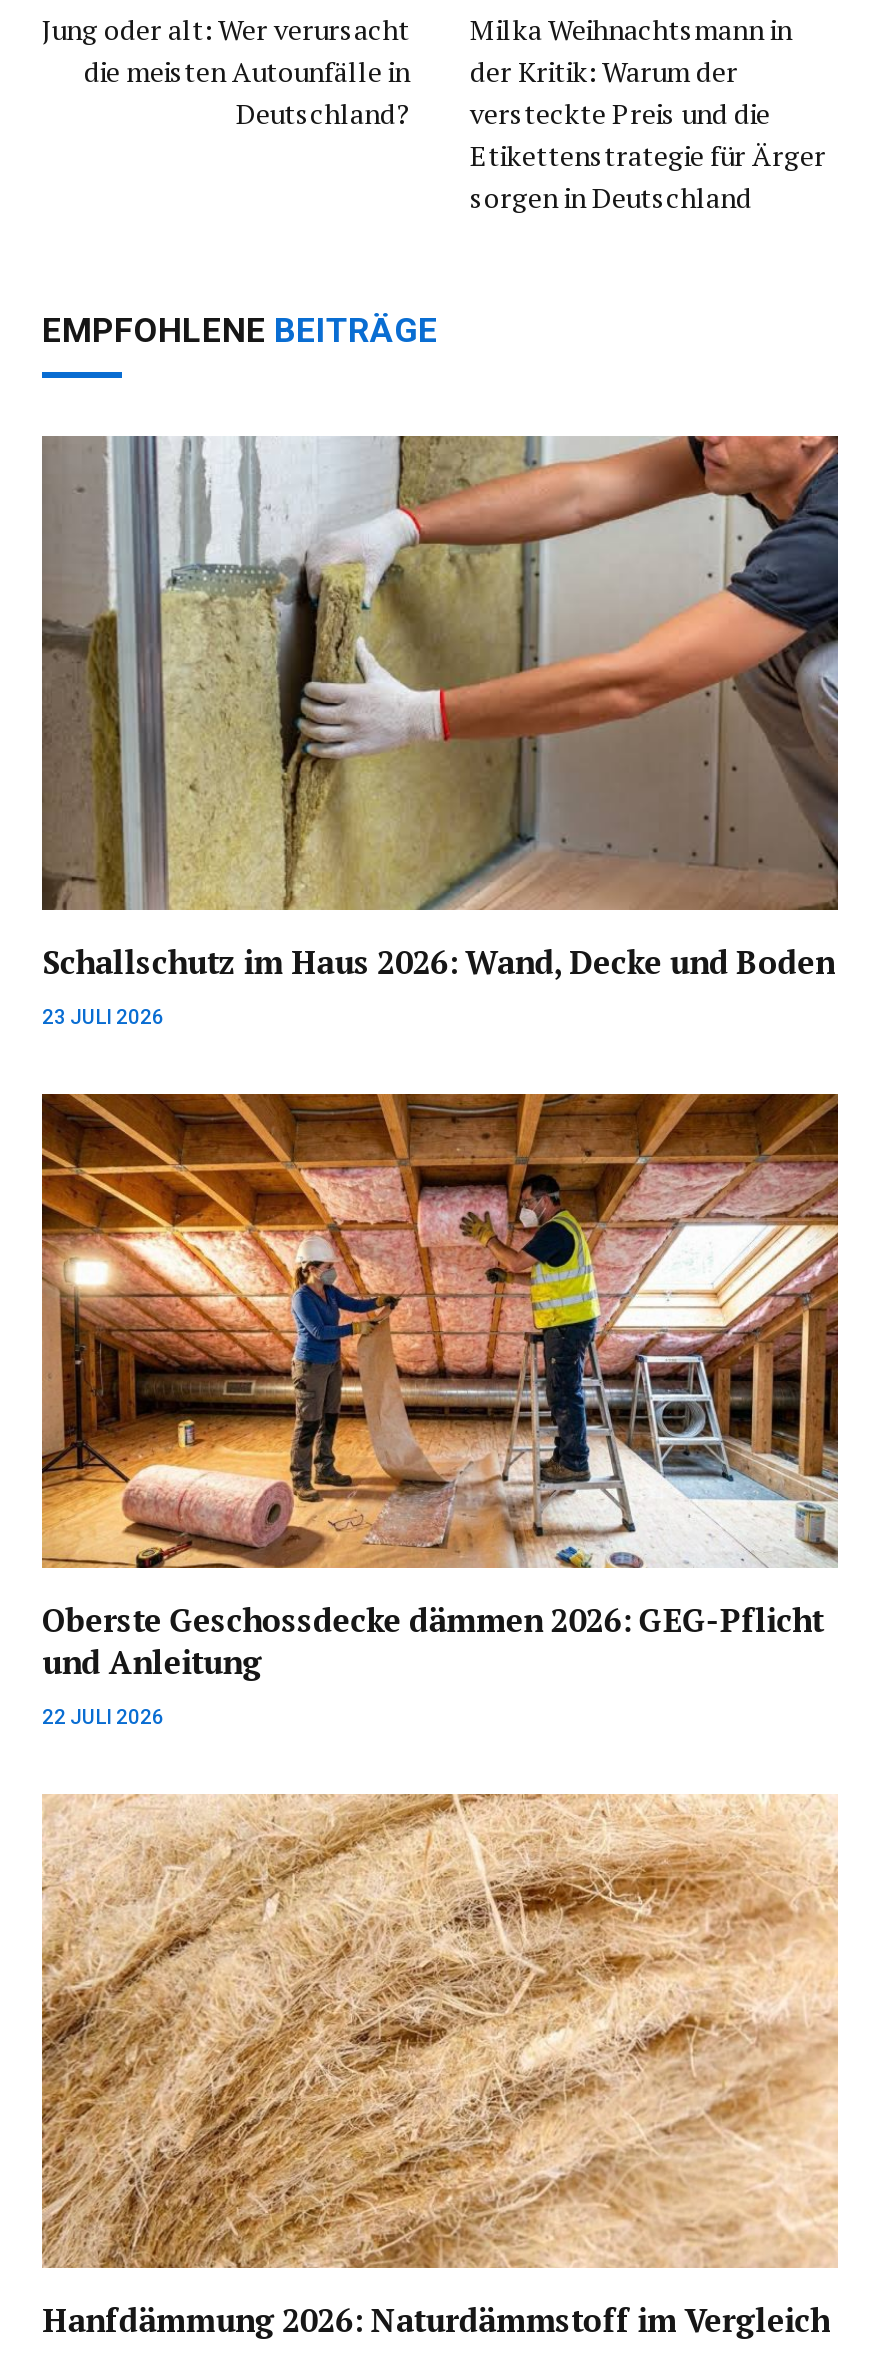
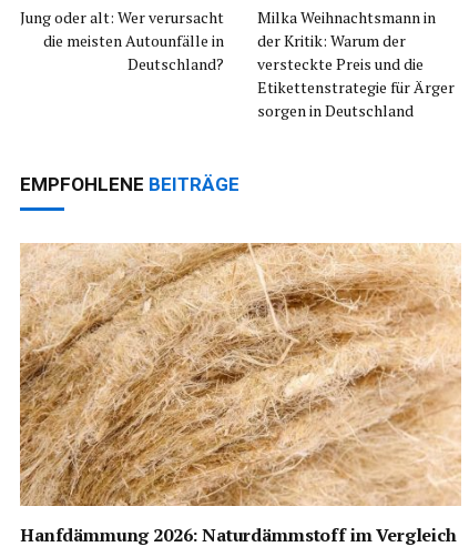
[40,434,840,1028] [image] | Schallschutz im Haus 2026: Wand, Decke und Boden | 23 JULI 2026 -> none
[40,1092,840,1727] [image] | Oberste Geschossdecke dämmen 2026: GEG-Pflicht | und Anleitung | 22 JULI 2026 -> none

